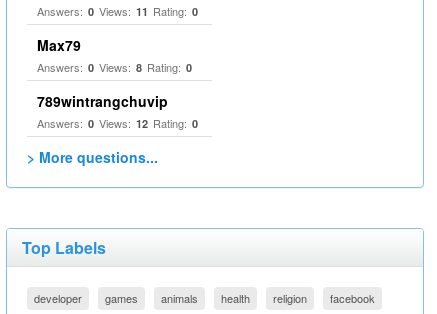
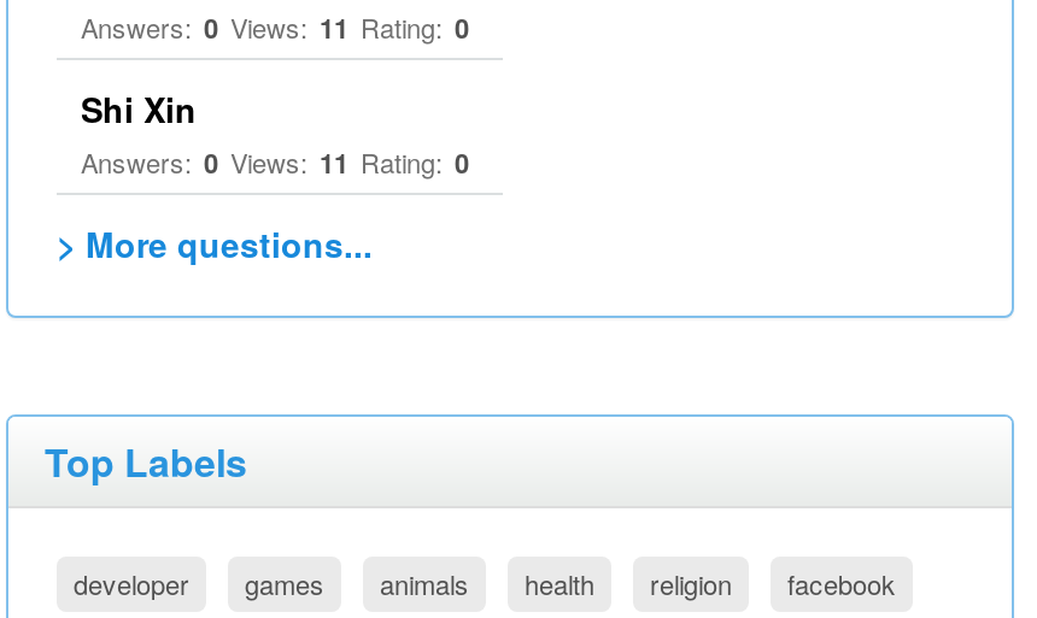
[37,35,198,131] Max79 | Answers: 0 Views: 8 Rating: 0 | 789wintrangchuvip | Answers: 0 Views: 12 Rating: 0 -> [81,84,469,181] Shi Xin | Answers: 0 Views: 11 Rating: 0

